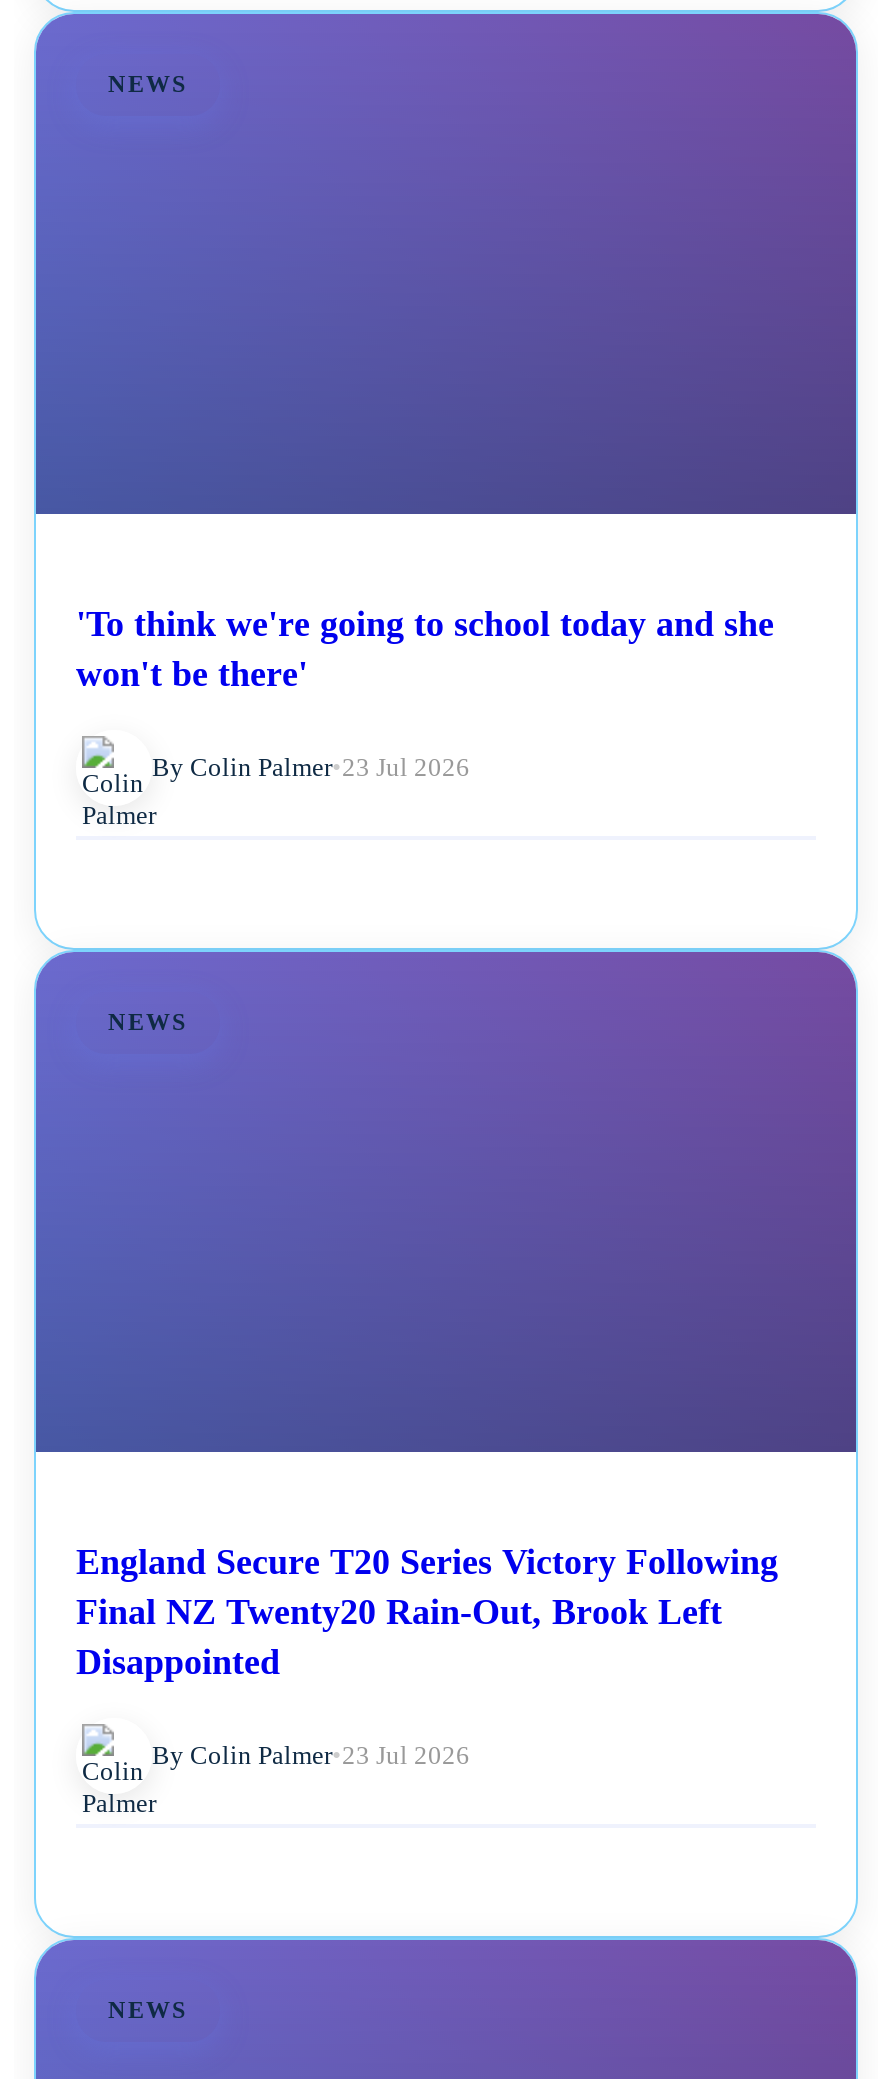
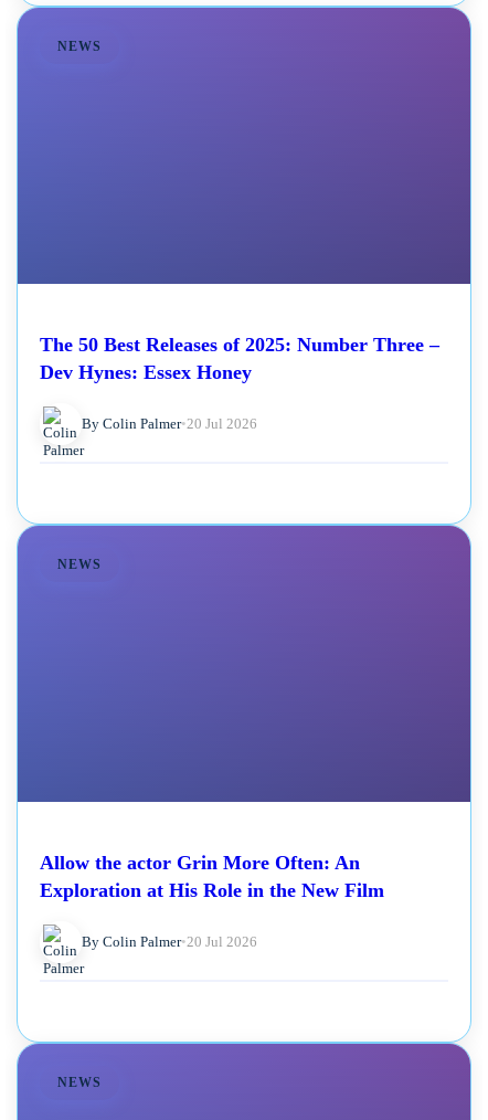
[76,604,774,694] 'To think we're going to school today and she | won't be there' -> [40,333,439,383] The 50 Best Releases of 2025: Number Three – | Dev Hynes: Essex Honey
[152,752,470,782] By Colin Palmer • 23 Jul 2026 -> [82,415,257,432] By Colin Palmer • 20 Jul 2026
[76,1542,778,1682] England Secure T20 Series Victory Following | Final NZ Twenty20 Rain-Out, Brook Left | Disappointed -> [40,851,384,901] Allow the actor Grin More Often: An | Exploration at His Role in the New Film
[152,1740,470,1770] By Colin Palmer • 23 Jul 2026 -> [82,933,257,950] By Colin Palmer • 20 Jul 2026

